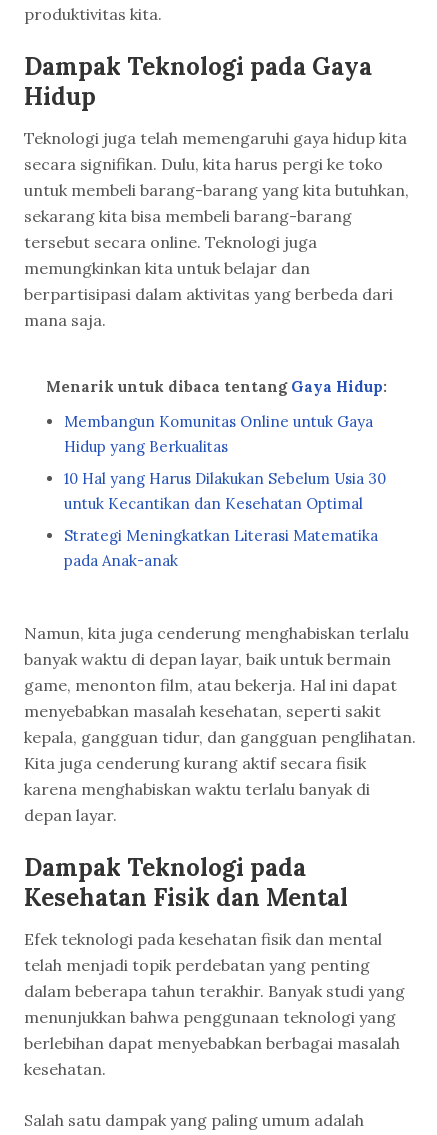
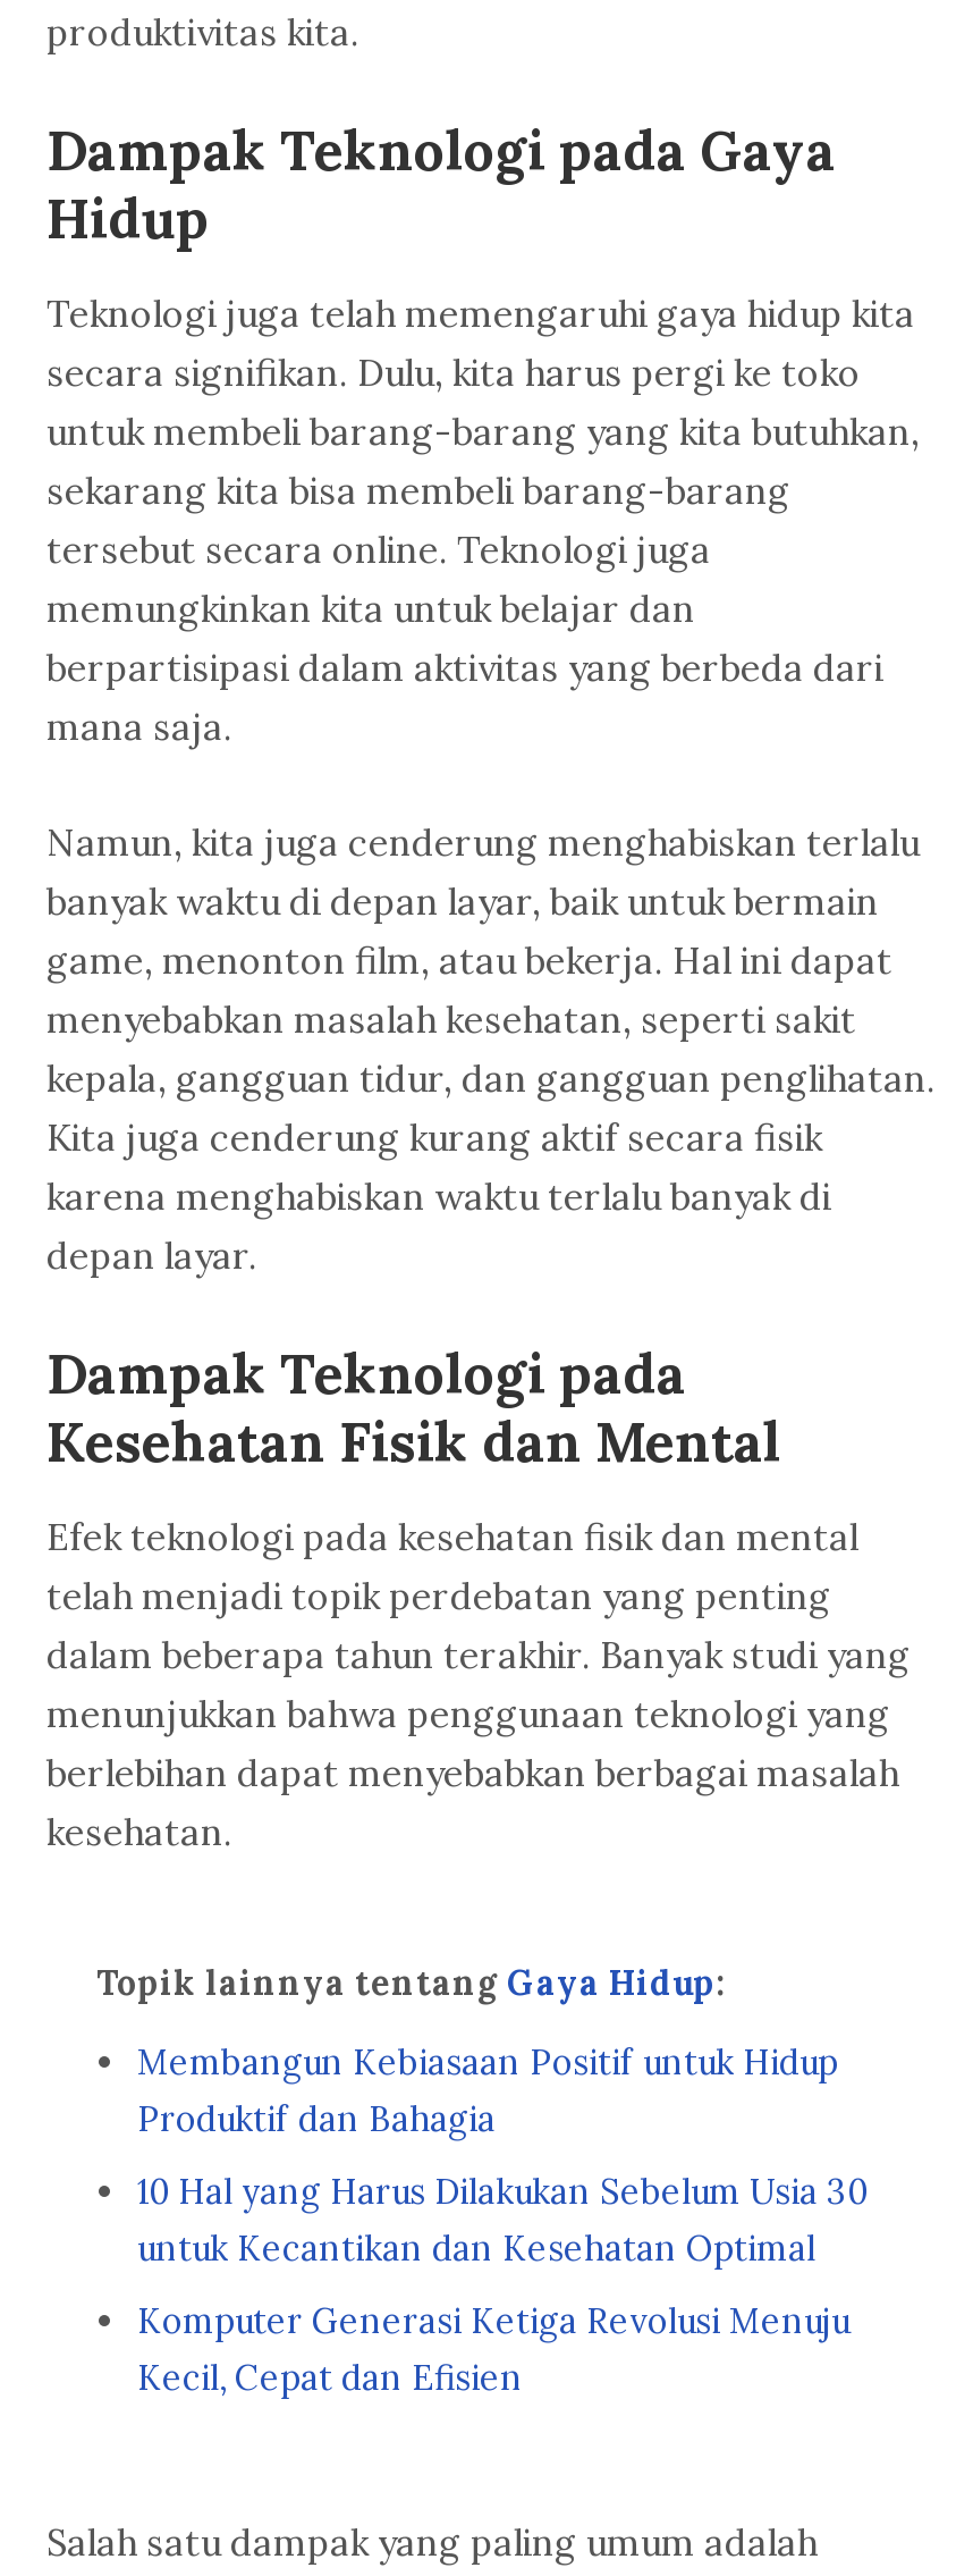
[46,377,387,570] Menarik untuk dibaca tentang Gaya Hidup: | Membangun Komunitas Online untuk Gaya | Hidup yang Berkualitas | Strategi Meningkatkan Literasi Matematika | pada Anak-anak -> none
moved [64,469,386,513] -> [137,2171,868,2271]: 10 Hal yang Harus Dilakukan Sebelum Usia 30 | untuk Kecantikan dan Kesehatan Optimal
moved [24,623,416,1079] -> [46,820,936,1855]: Namun, kita juga cenderung menghabiskan terlalu | banyak waktu di depan layar, baik untuk bermain | game, menonton film, atau bekerja. Hal ini dapat | ... | berlebihan dapat menyebabkan berbagai masalah | kesehatan.
none -> [96,1962,849,2400] Topik lainnya tentang Gaya Hidup: | Membangun Kebiasaan Positif untuk Hidup | Produktif dan Bahagia | Komputer Generasi Ketiga Revolusi Menuju | Kecil, Cepat dan Efisien

